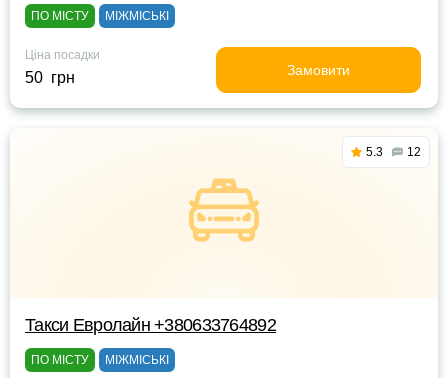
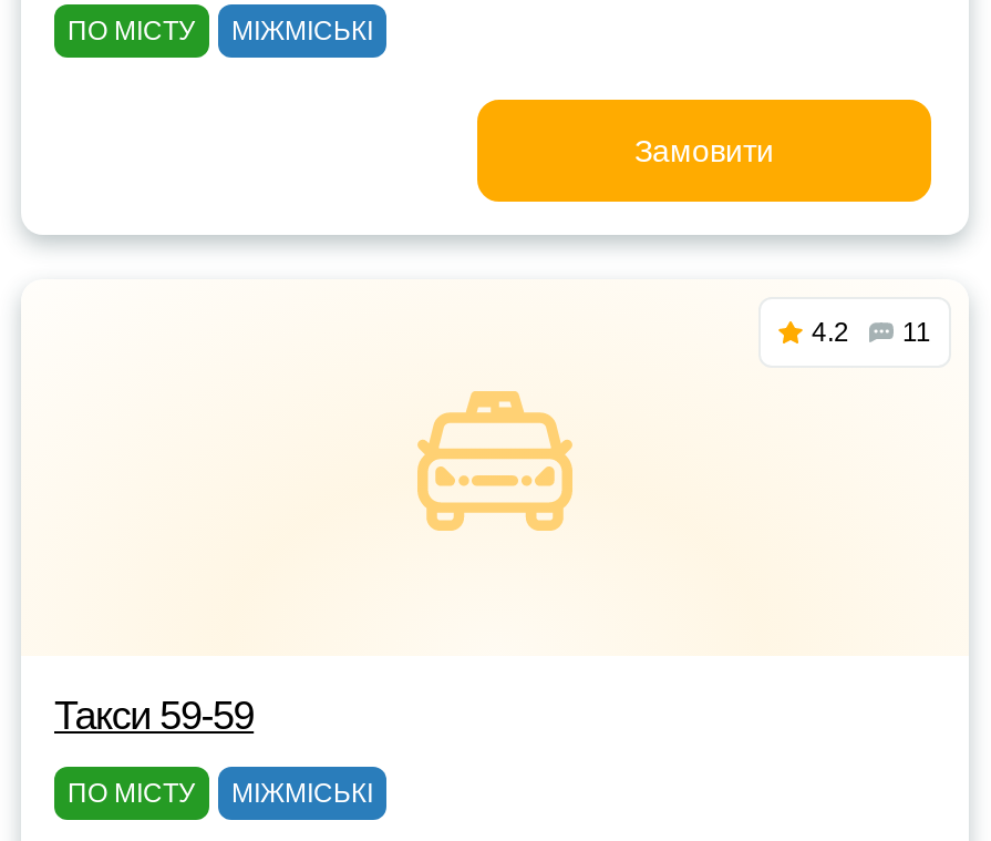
[25,48,100,86] Ціна посадки | 50 грн -> none
[366,145,421,159] 5.3 | 12 -> [812,317,931,348] 4.2 | 11
[25,315,276,335] Такси Евролайн +380633764892 -> [54,694,254,738] Такси 59-59

